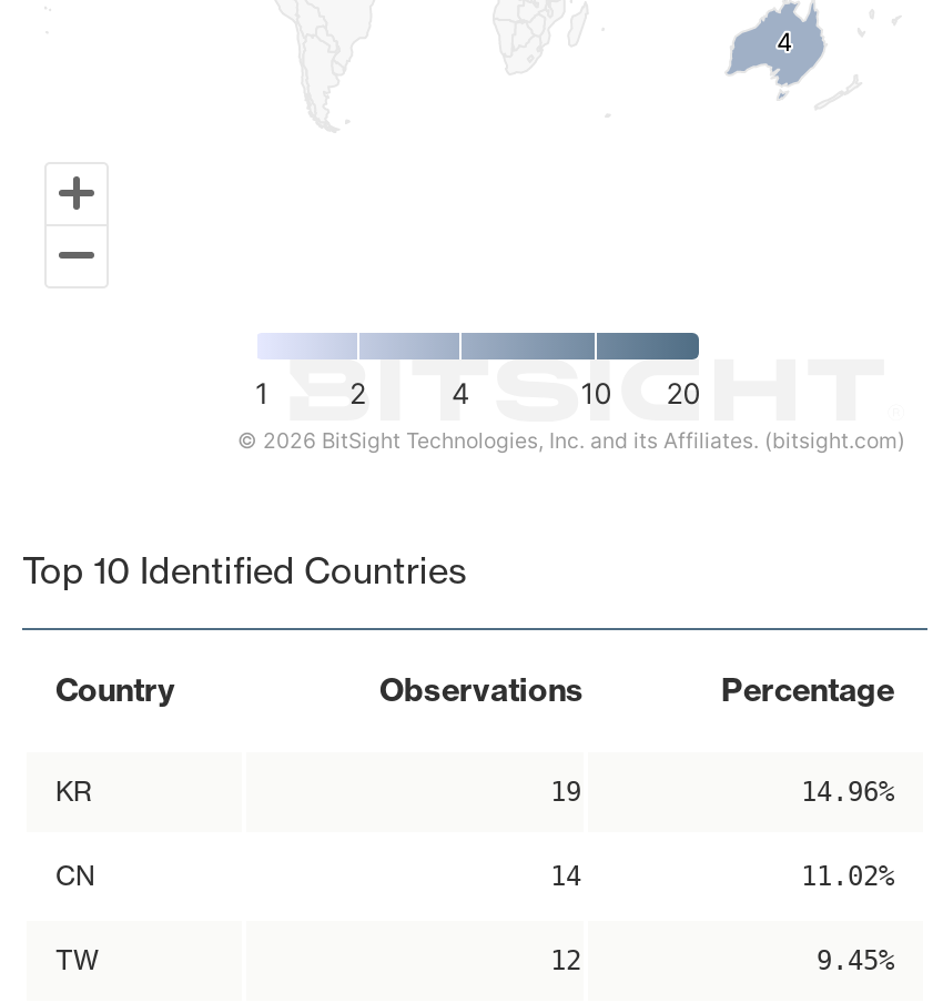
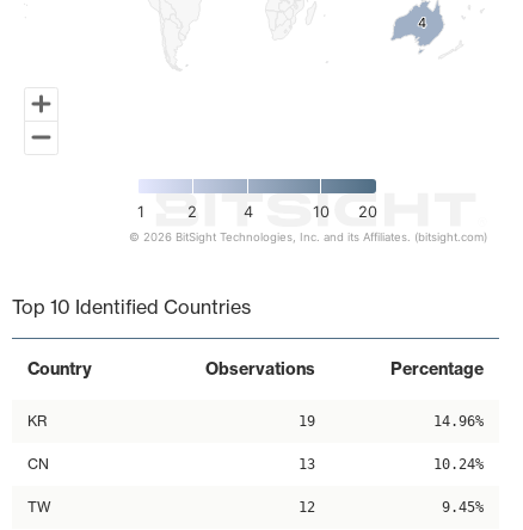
[550,861,581,892] 14 -> [299,456,315,472] 13
[801,861,894,892] 11.02% -> [433,456,484,472] 10.24%

